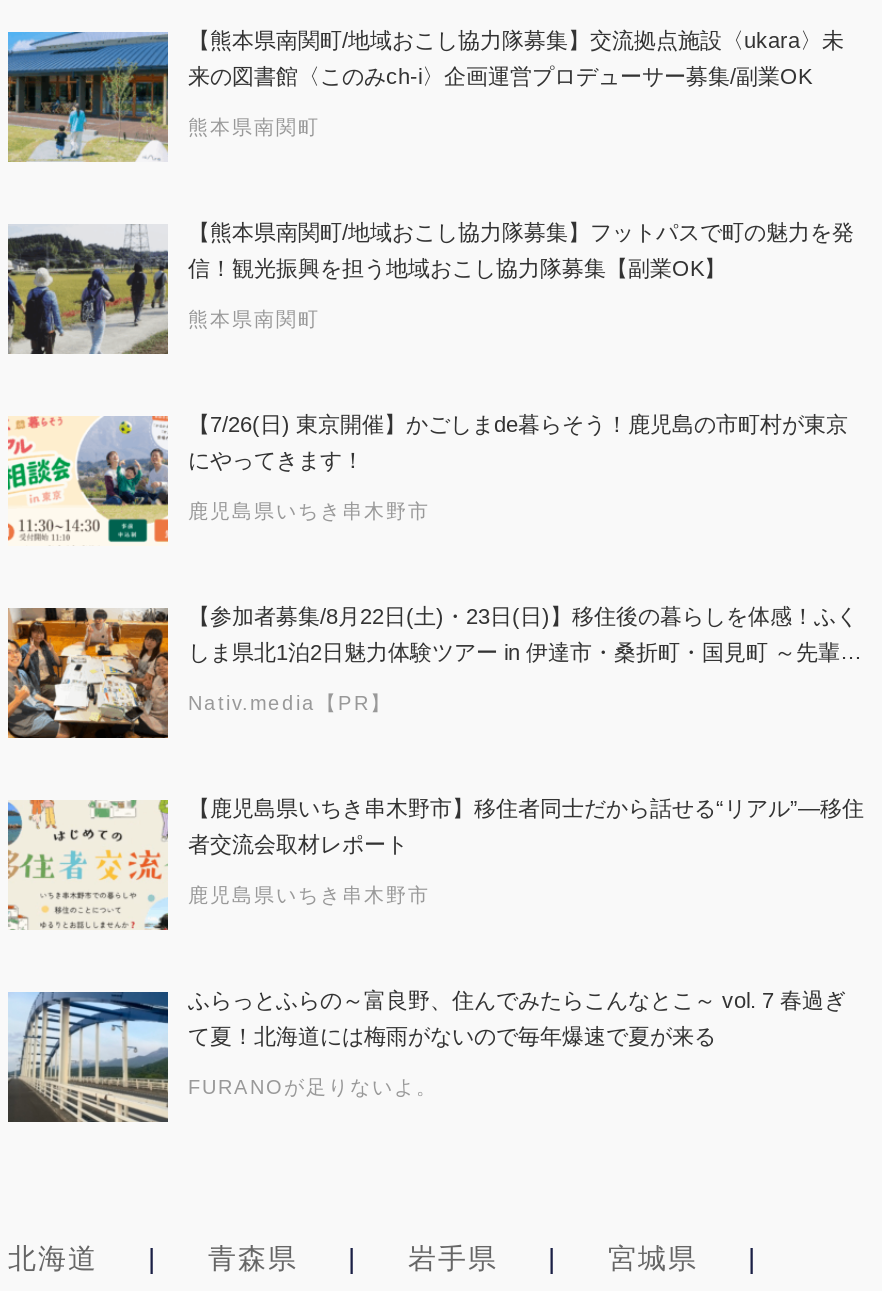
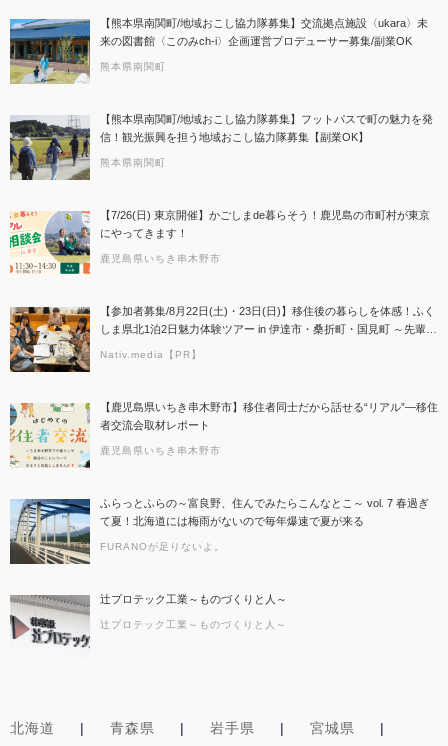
none -> [9,593,287,648] [image] | 辻プロテック工業～ものづくりと人～ | 辻プロテック工業～ものづくりと人～

